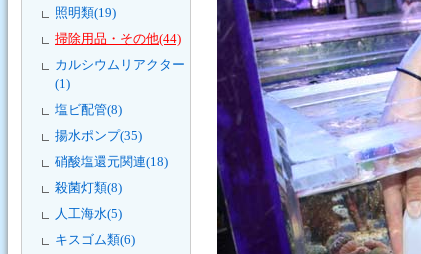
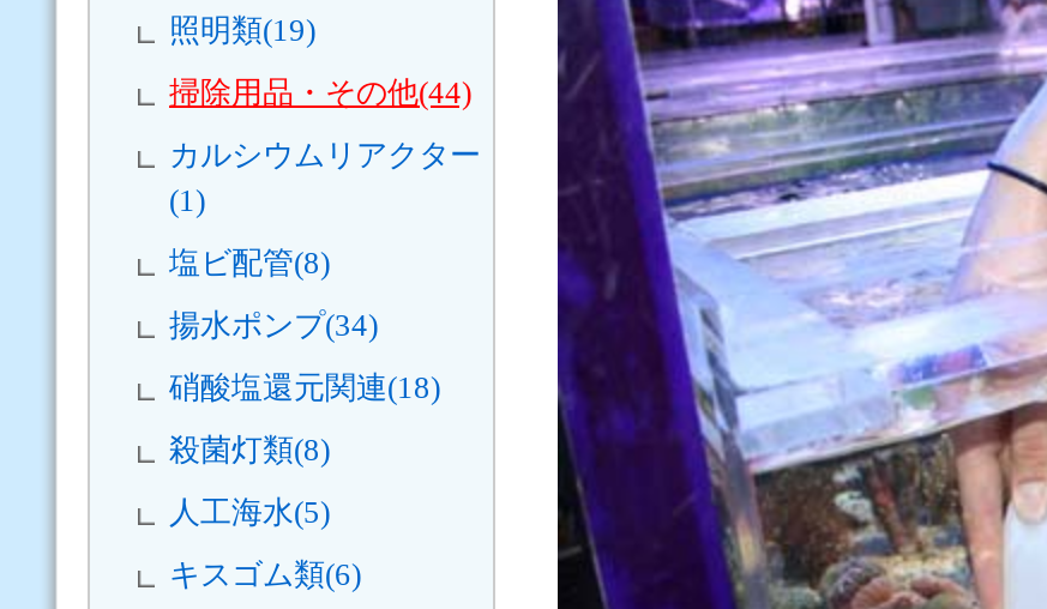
[55,129,142,143] 揚水ポンプ(35) -> [169,309,378,343] 揚水ポンプ(34)

